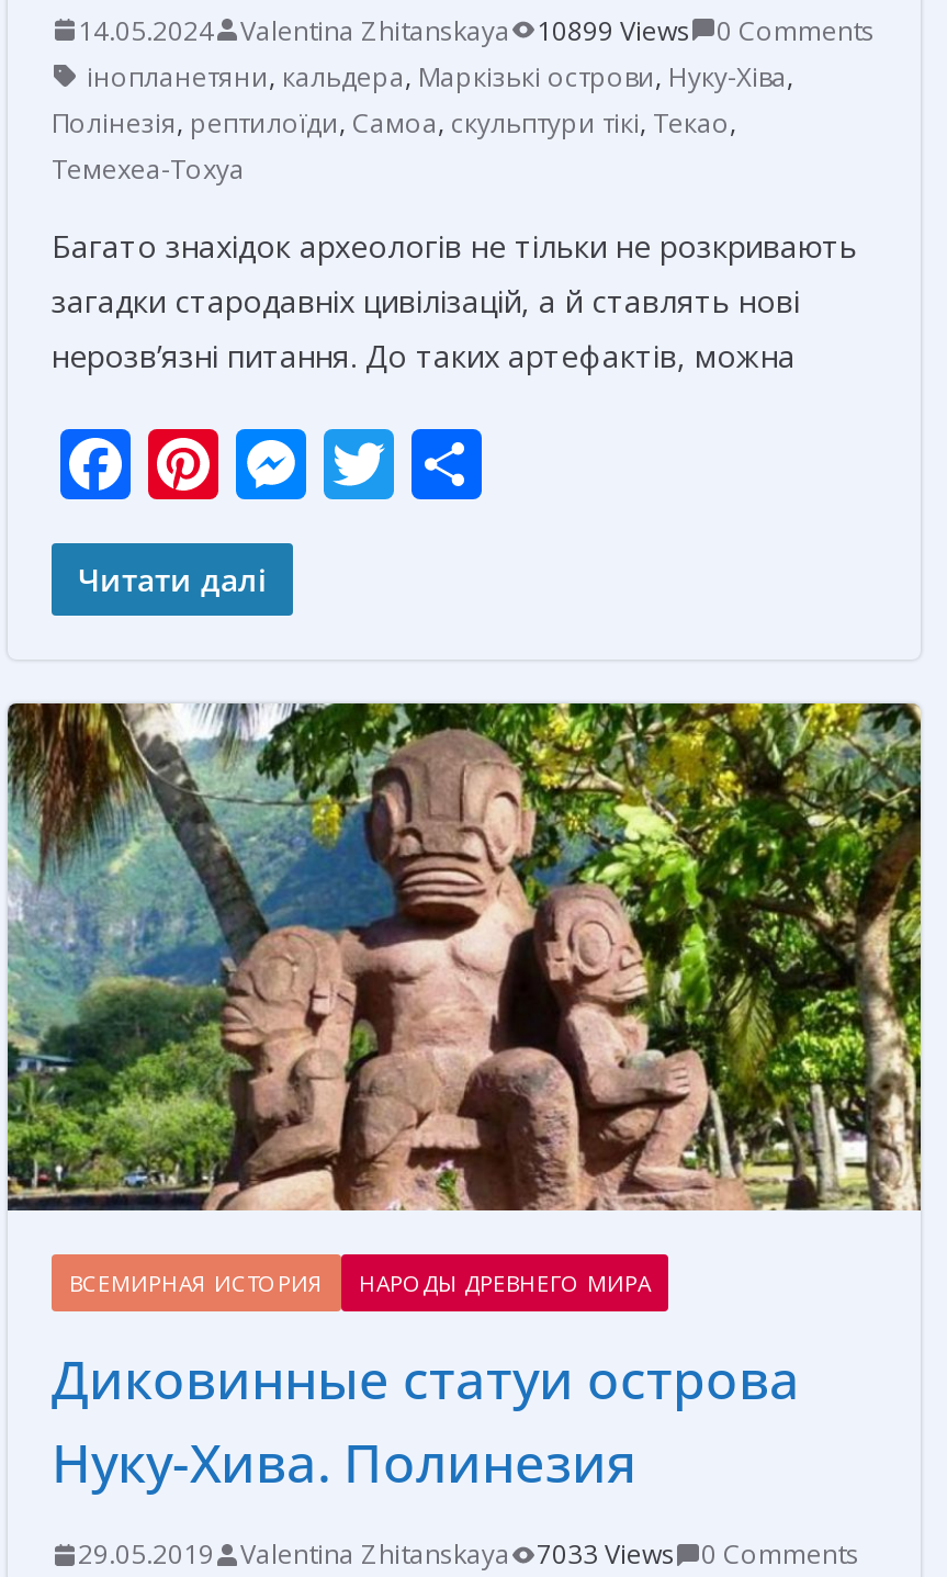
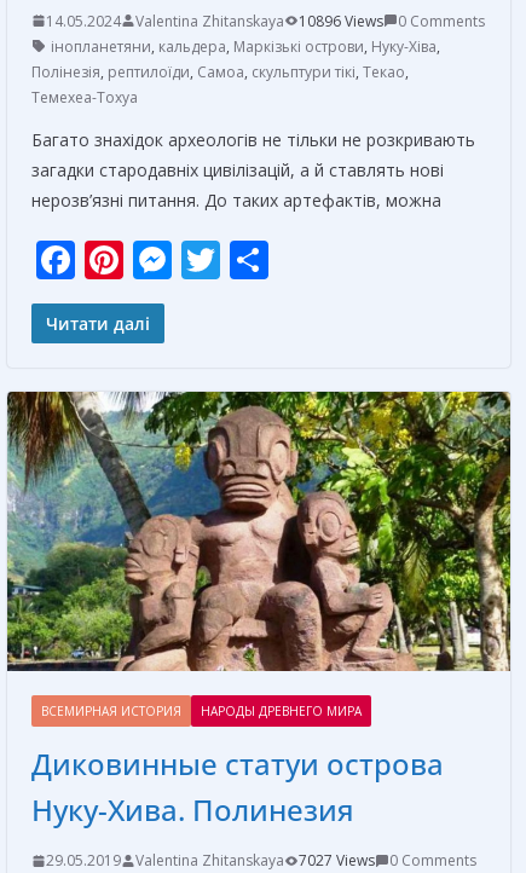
[78,12,875,49] 14.05.2024 Valentina Zhitanskaya 10899 Views 0 Comments -> [46,11,485,31] 14.05.2024 Valentina Zhitanskaya 10896 Views 0 Comments
[78,1536,859,1573] 29.05.2019 Valentina Zhitanskaya 7033 Views 0 Comments -> [46,850,476,871] 29.05.2019 Valentina Zhitanskaya 7027 Views 0 Comments

